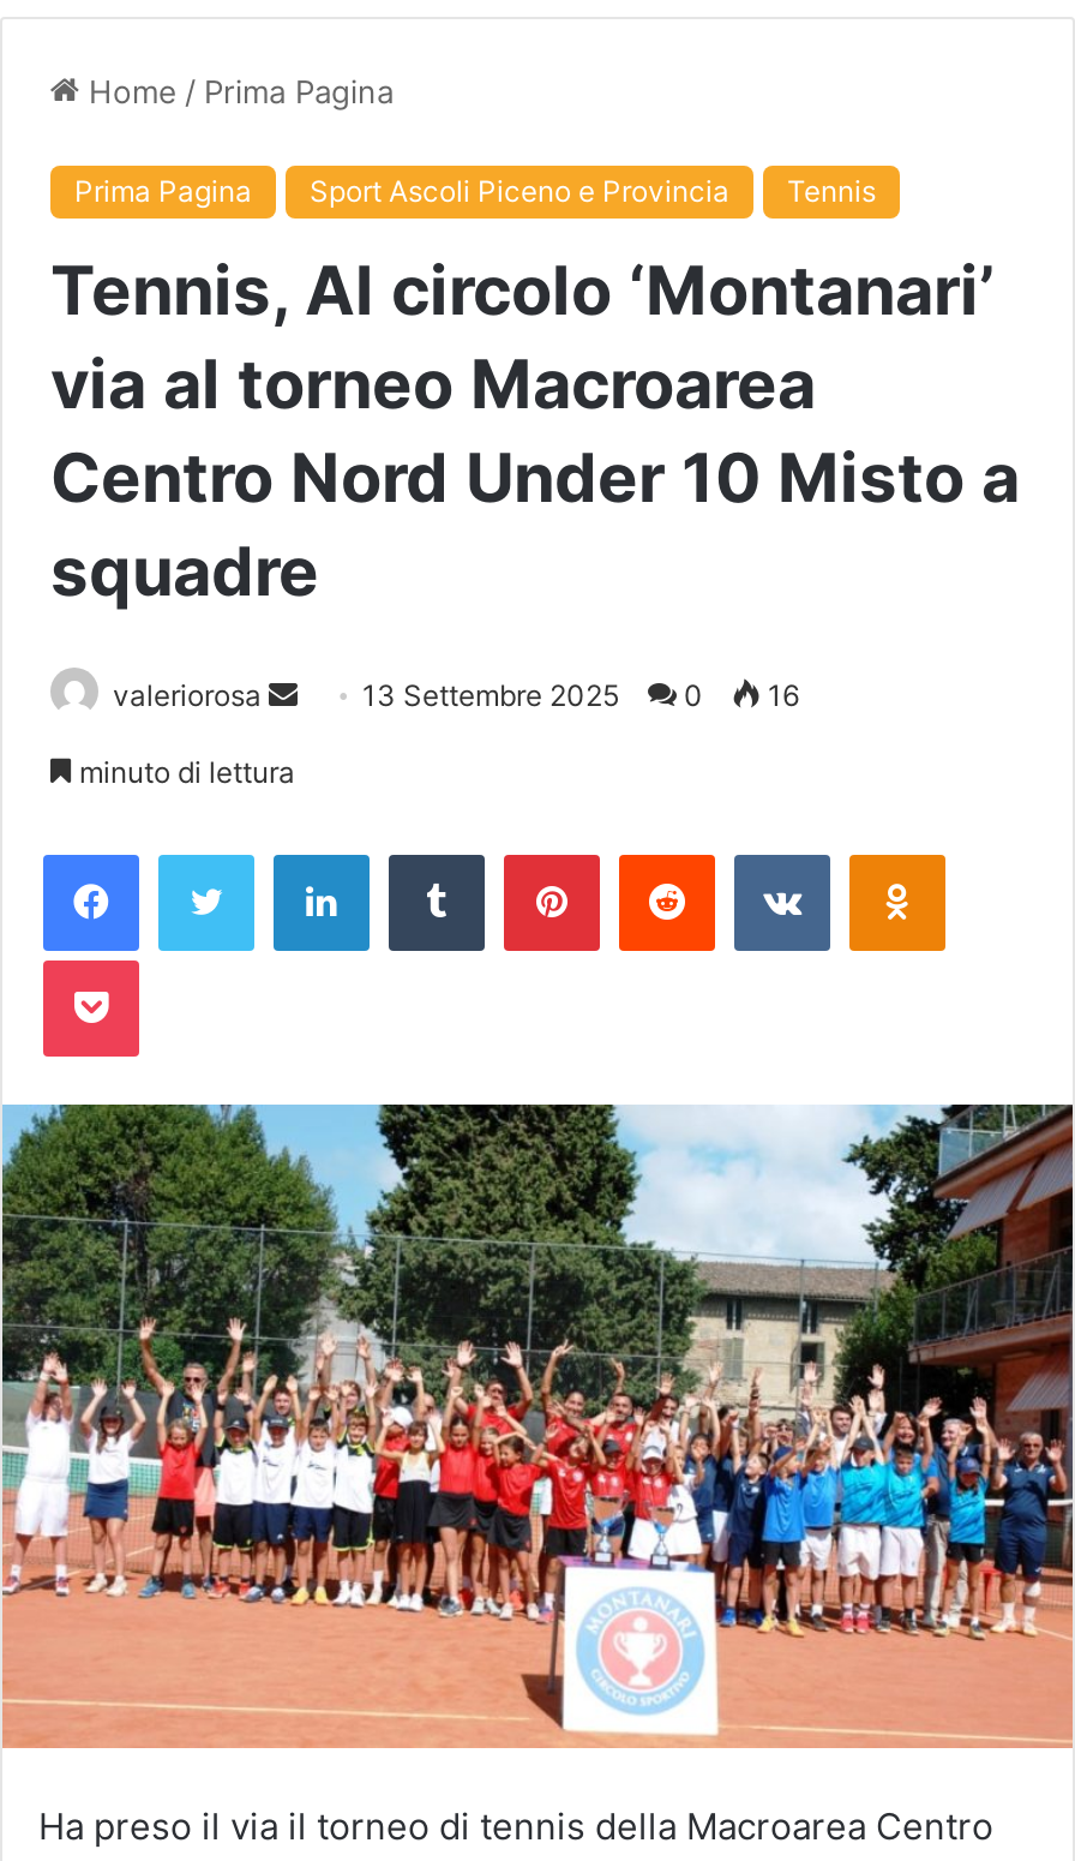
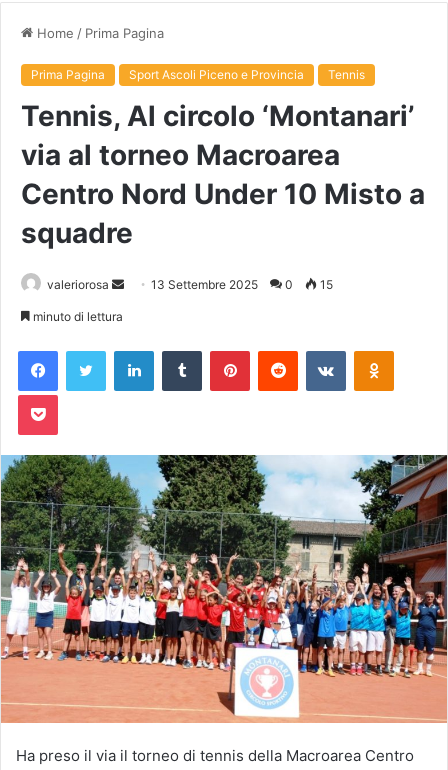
[761,676,799,712] 16 -> [317,276,333,291] 15

